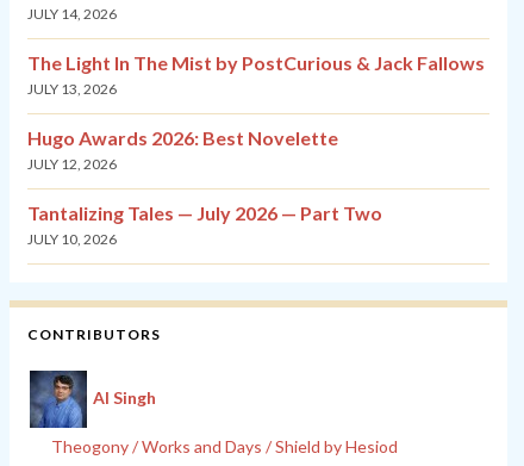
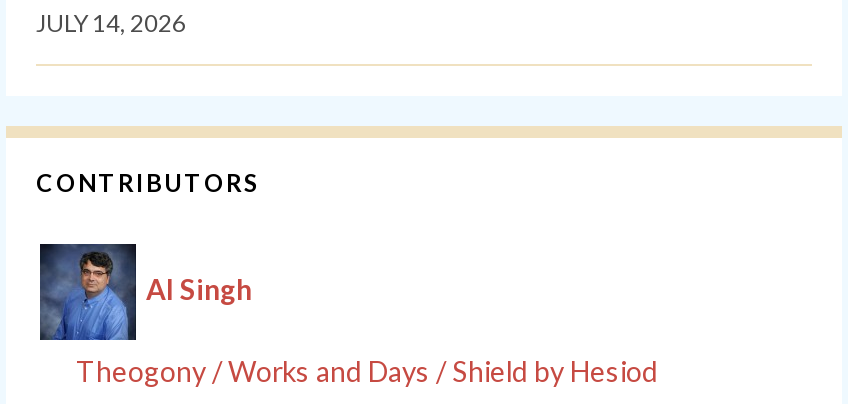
[27,51,485,248] The Light In The Mist by PostCurious & Jack Fallows | JULY 13, 2026 | Hugo Awards 2026: Best Novelette | JULY 12, 2026 | Tantalizing Tales — July 2026 — Part Two | JULY 10, 2026 -> none

